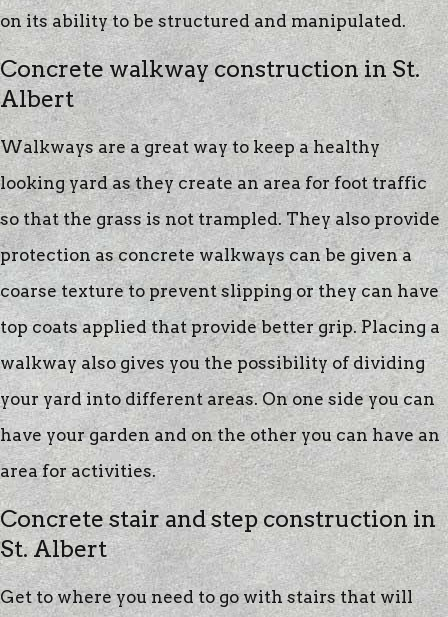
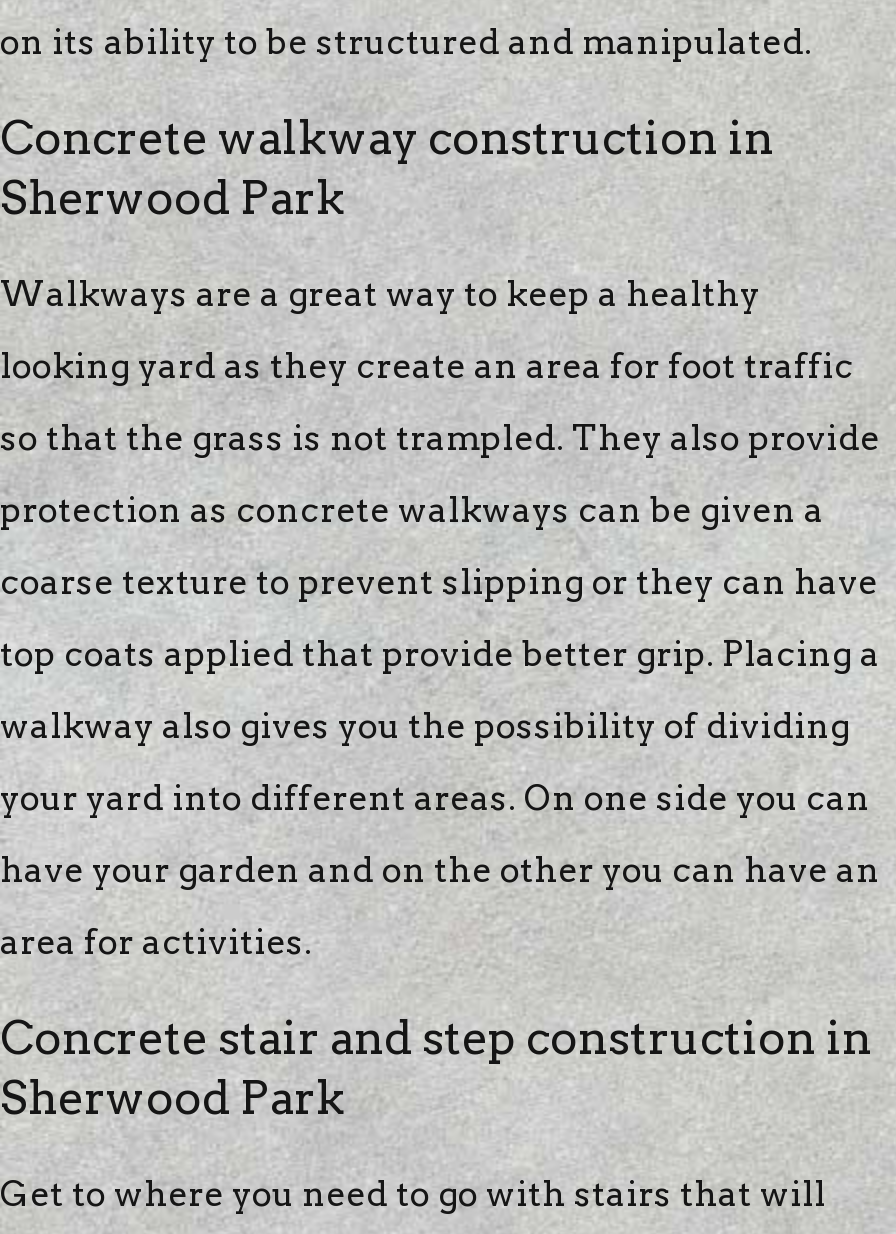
[0,55,420,113] Concrete walkway construction in St. | Albert -> [0,110,774,226] Concrete walkway construction in | Sherwood Park
[0,535,107,563] St. Albert -> [0,1070,346,1126] Sherwood Park

